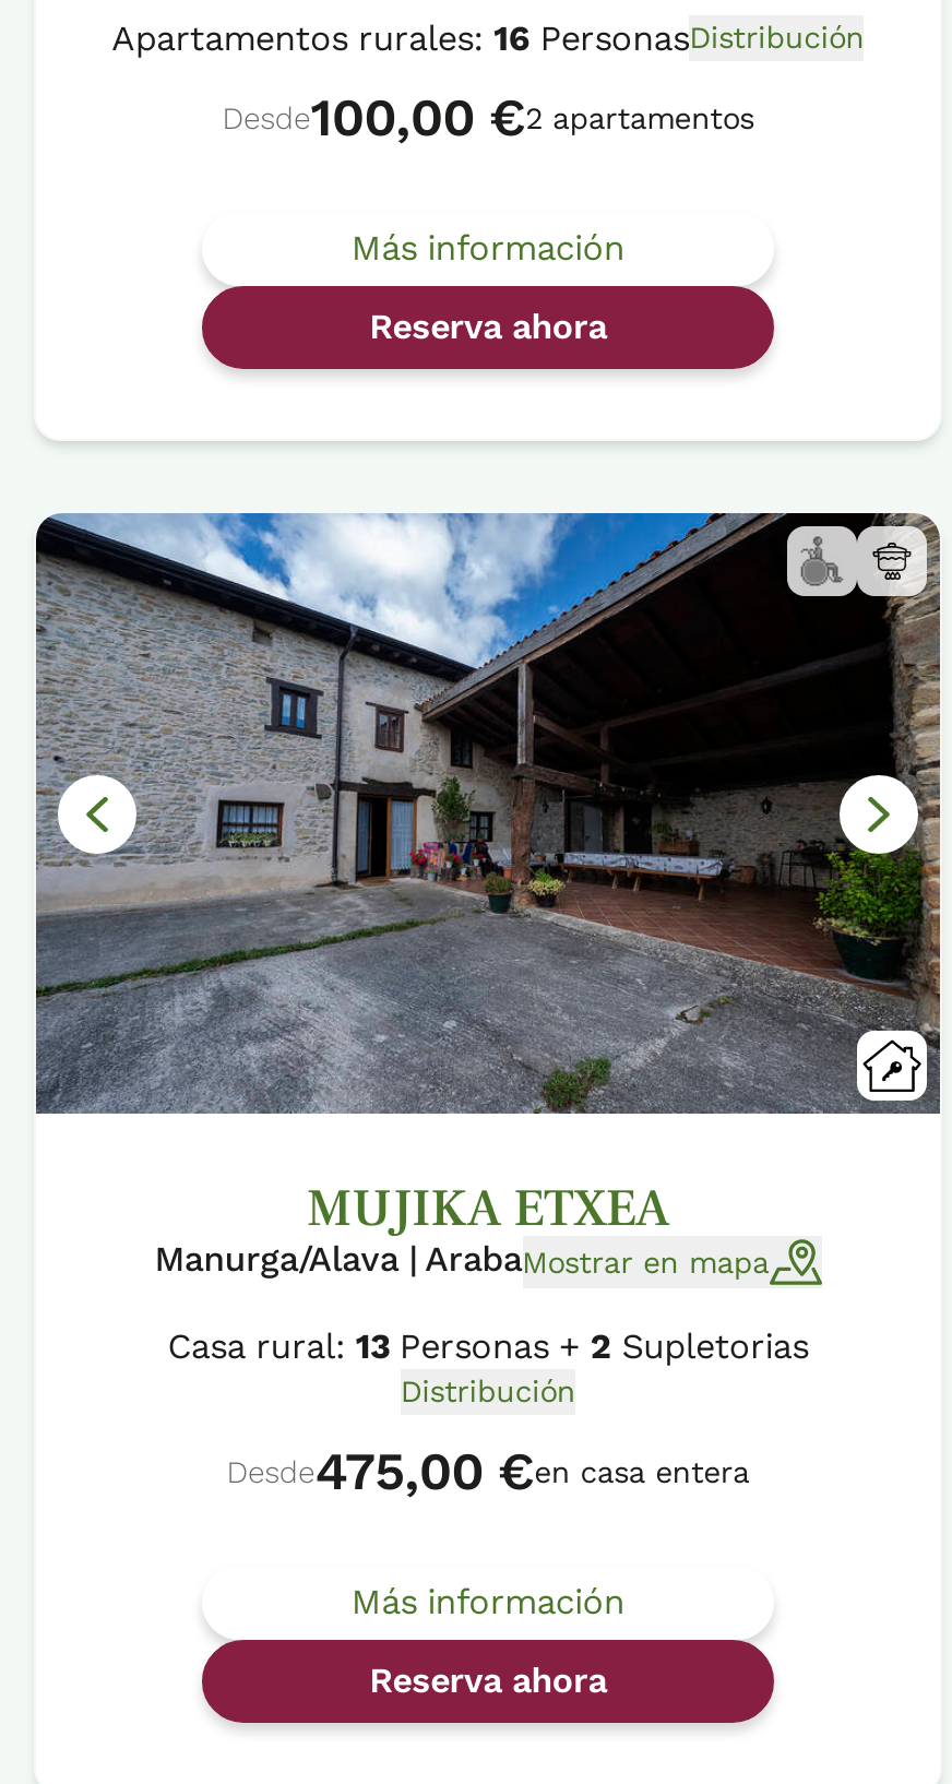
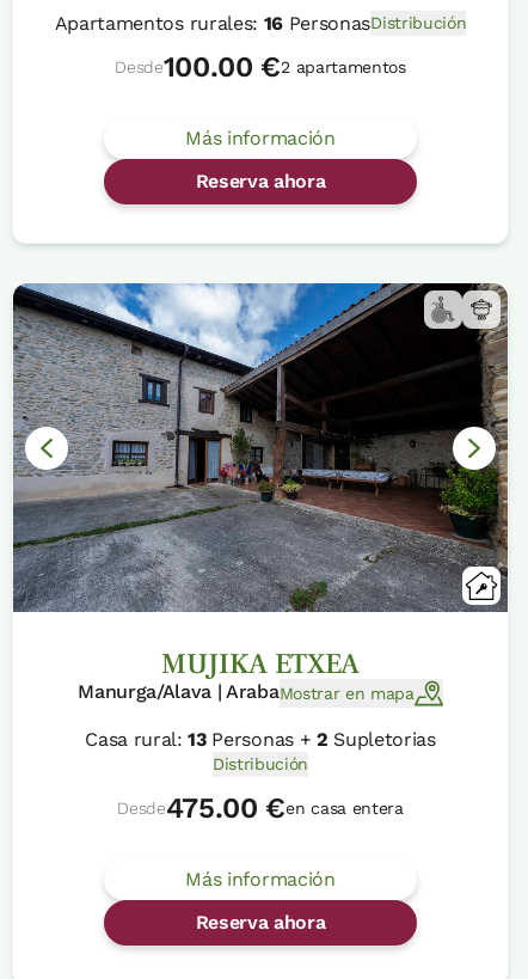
[222,87,754,148] Desde100,00 €2 apartamentos -> [115,50,406,83] Desde100.00 €2 apartamentos
[227,1442,749,1503] Desde475,00 €en casa entera -> [117,792,403,825] Desde475.00 €en casa entera

